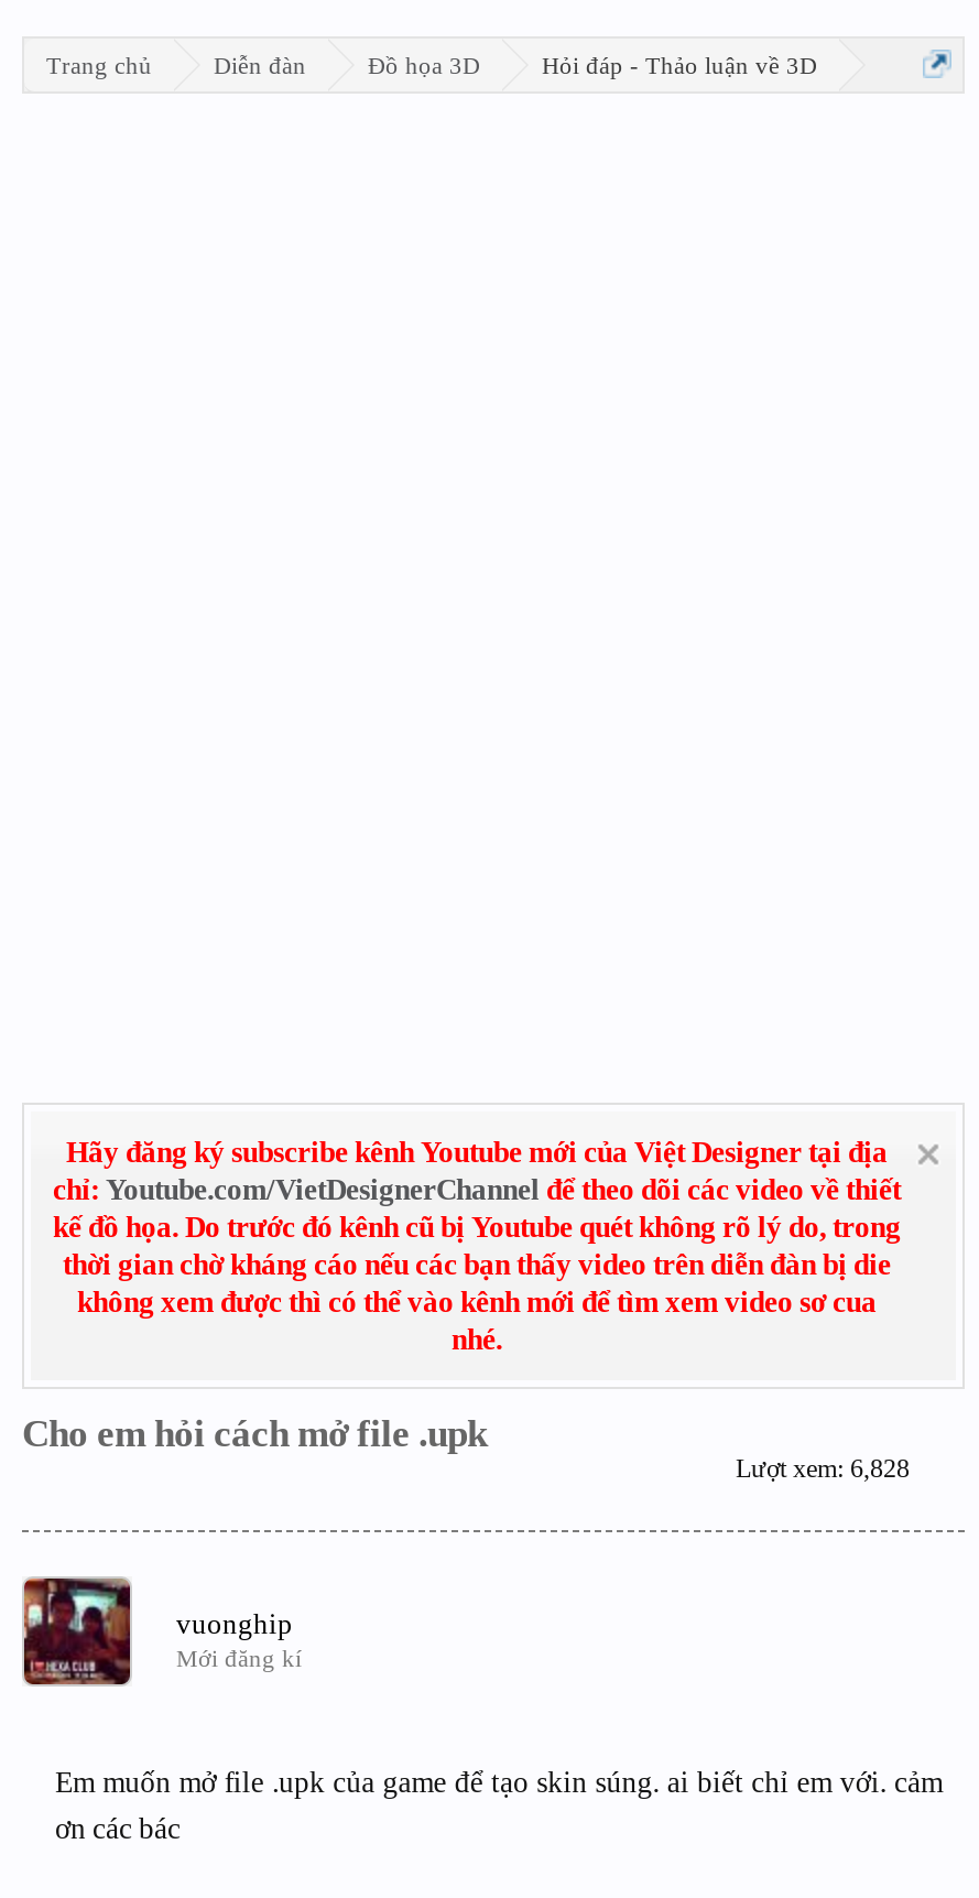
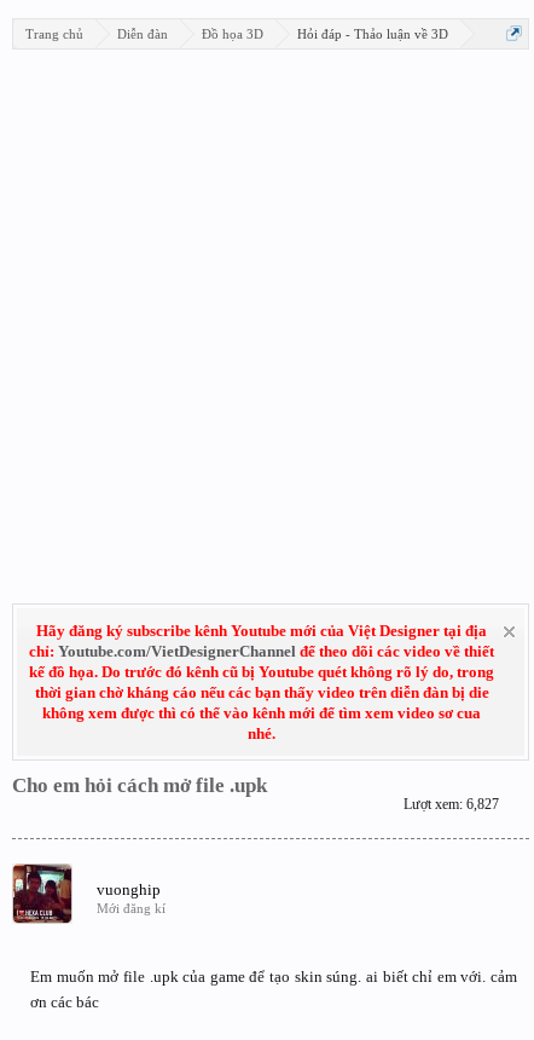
[736,1453,910,1484] Lượt xem: 6,828 -> [404,796,499,813] Lượt xem: 6,827

